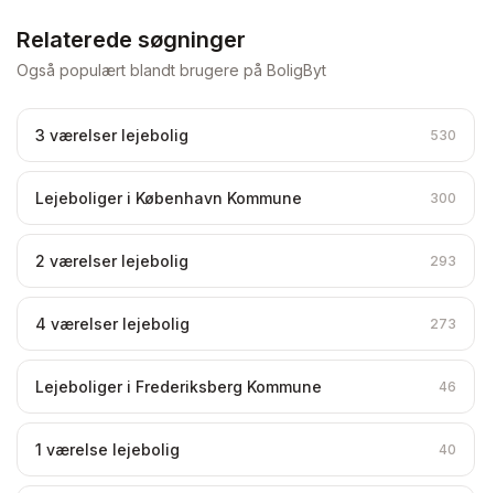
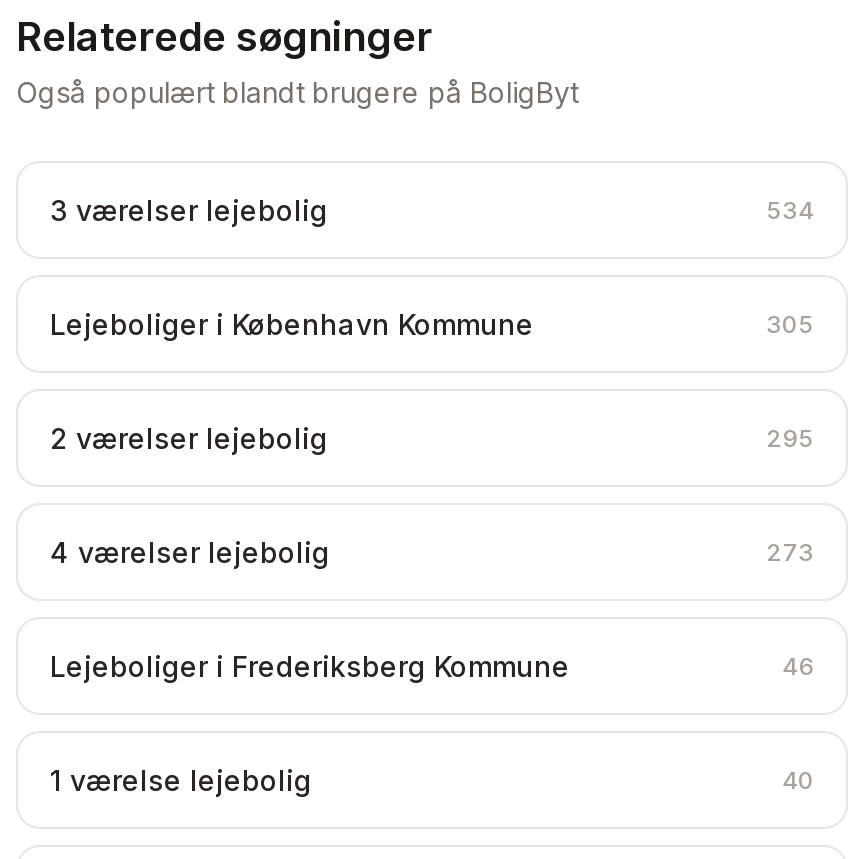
[430,126,456,143] 530 -> [766,194,814,224] 534
[430,189,456,206] 300 -> [766,308,814,338] 305
[430,252,456,269] 293 -> [766,422,814,452] 295

